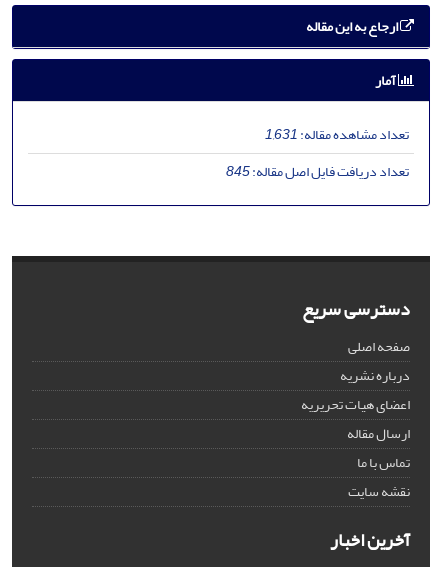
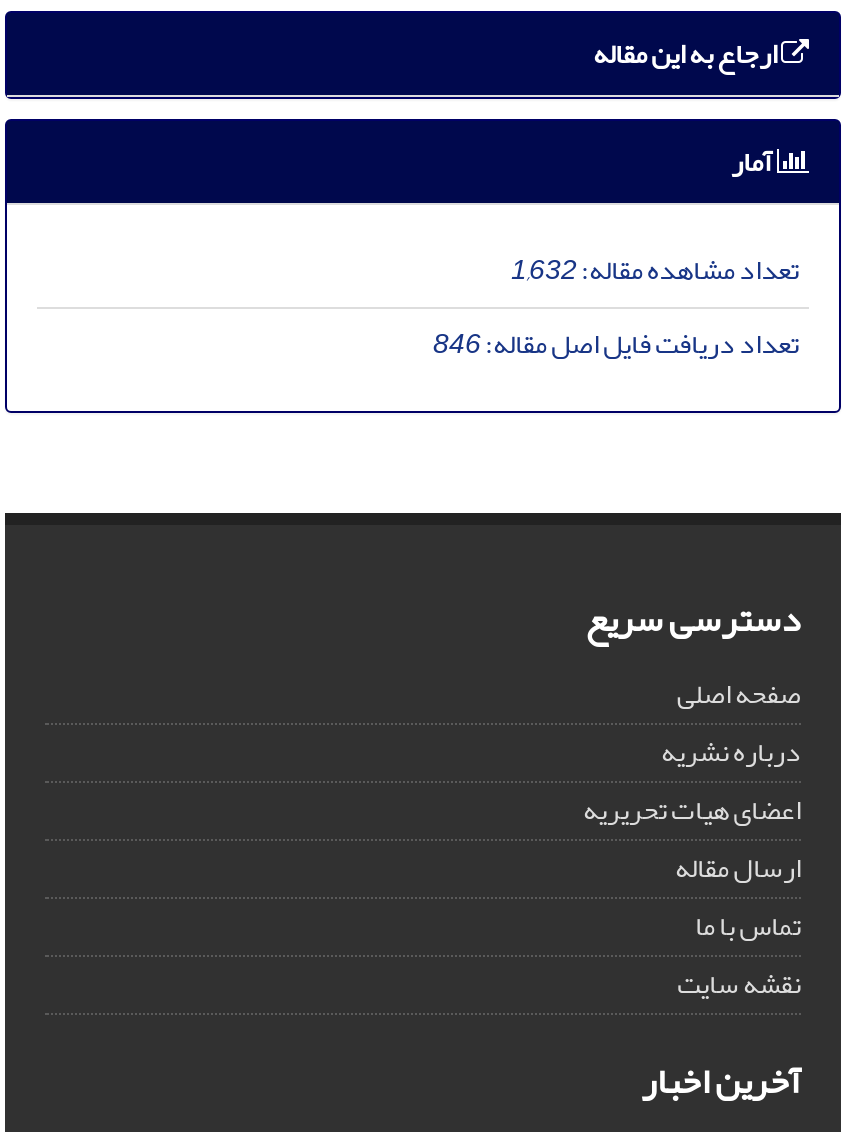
[265,121,409,148] تعداد مشاهده مقاله:1,631 -> [511,243,799,297] تعداد مشاهده مقاله:1,632
[226,158,409,185] تعداد دریافت فایل اصل مقاله:845 -> [433,317,799,371] تعداد دریافت فایل اصل مقاله:846

